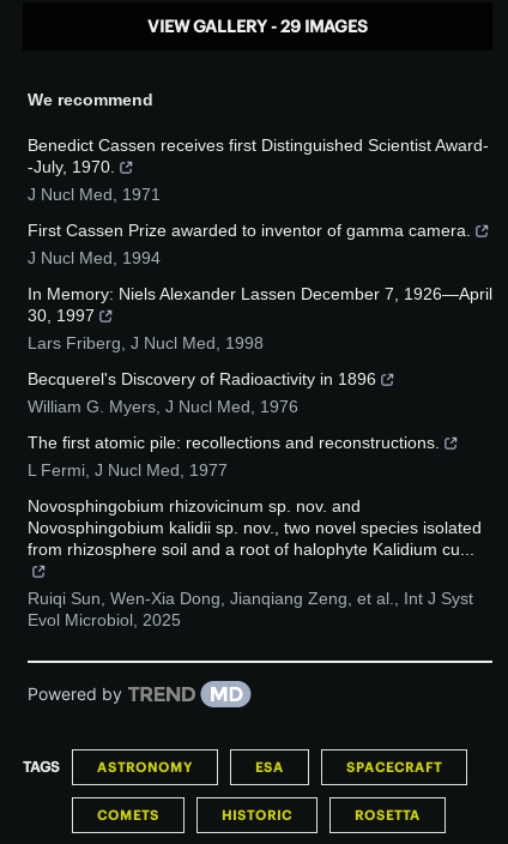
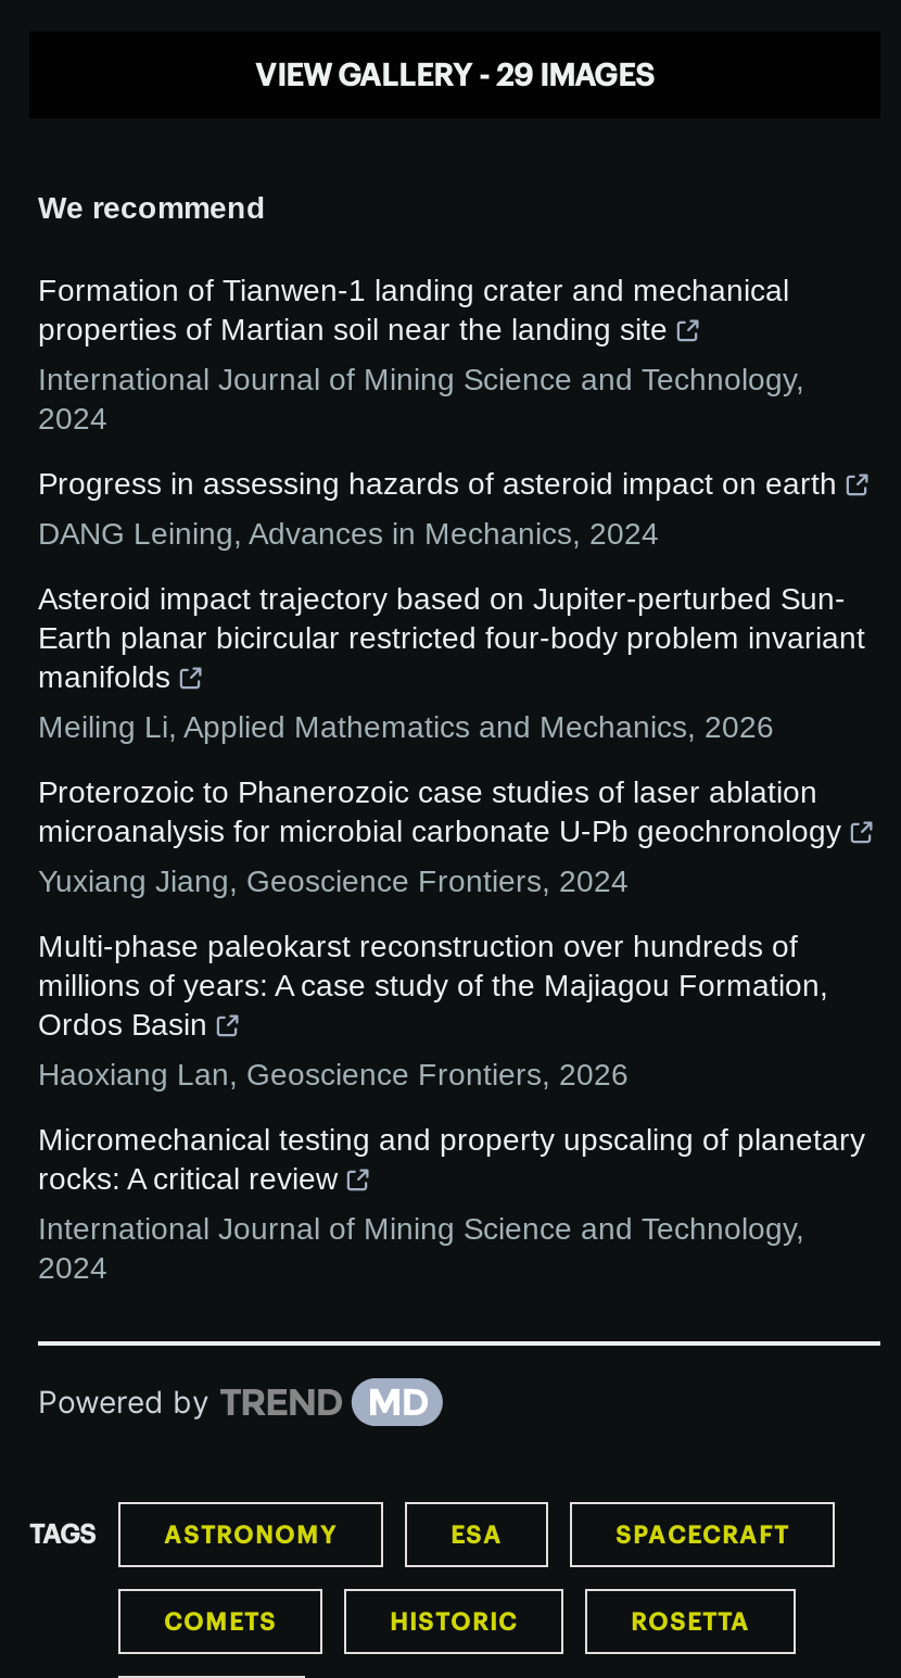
[28,135,492,629] Benedict Cassen receives first Distinguished Scientist Award- | -July, 1970. | J Nucl Med, 1971 | First Cassen Prize awarded to inventor of gamma camera. | J Nucl Med, 1994 | In Memory: Niels Alexander Lassen December 7, 1926—April | 30, 1997 | Lars Friberg, J Nucl Med, 1998 | Becquerel's Discovery of Radioactivity in 1896 | William G. Myers, J Nucl Med, 1976 | The first atomic pile: recollections and reconstructions. | L Fermi, J Nucl Med, 1977 | Novosphingobium rhizovicinum sp. nov. and | Novosphingobium kalidii sp. nov., two novel species isolated | from rhizosphere soil and a root of halophyte Kalidium cu... | Ruiqi Sun, Wen-Xia Dong, Jianqiang Zeng, et al., Int J Syst | Evol Microbiol, 2025 -> [38,274,865,1286] Formation of Tianwen-1 landing crater and mechanical | properties of Martian soil near the landing site | International Journal of Mining Science and Technology, | 2024 | Progress in assessing hazards of asteroid impact on earth | DANG Leining, Advances in Mechanics, 2024 | Asteroid impact trajectory based on Jupiter-perturbed Sun- | Earth planar bicircular restricted four-body problem invariant | manifolds | Meiling Li, Applied Mathematics and Mechanics, 2026 | Proterozoic to Phanerozoic case studies of laser ablation | microanalysis for microbial carbonate U-Pb geochronology | Yuxiang Jiang, Geoscience Frontiers, 2024 | Multi-phase paleokarst reconstruction over hundreds of | millions of years: A case study of the Majiagou Formation, | Ordos Basin | Haoxiang Lan, Geoscience Frontiers, 2026 | Micromechanical testing and property upscaling of planetary | rocks: A critical review | International Journal of Mining Science and Technology, | 2024

